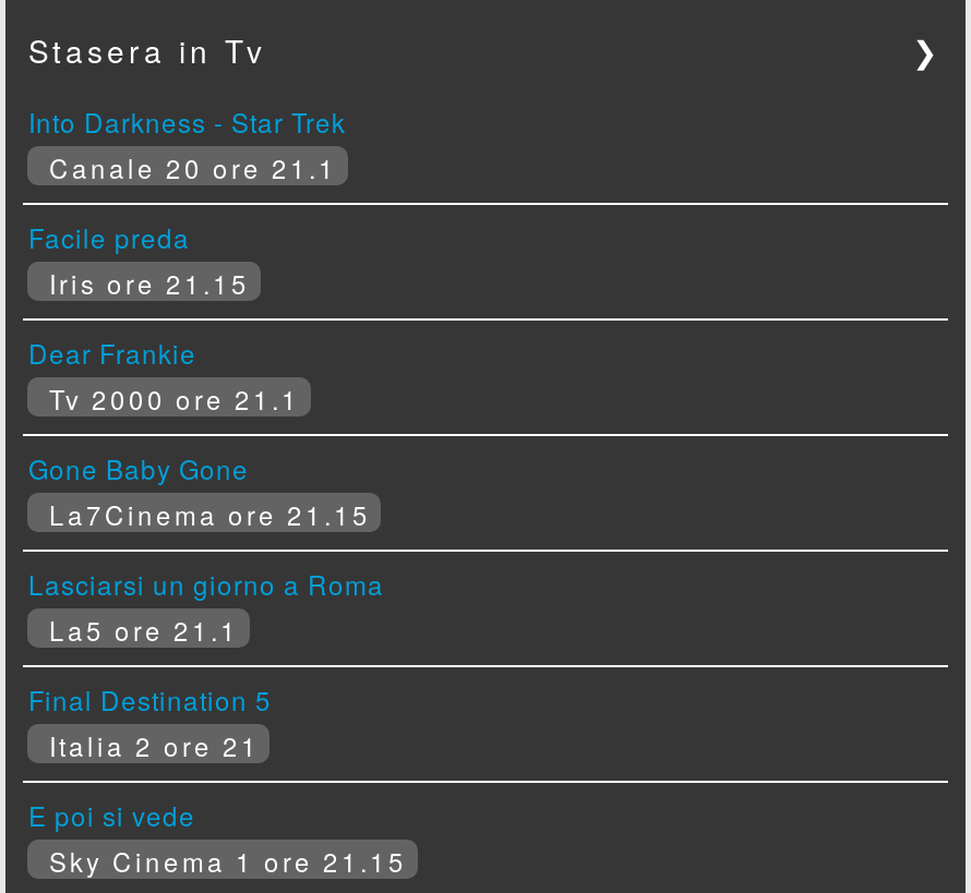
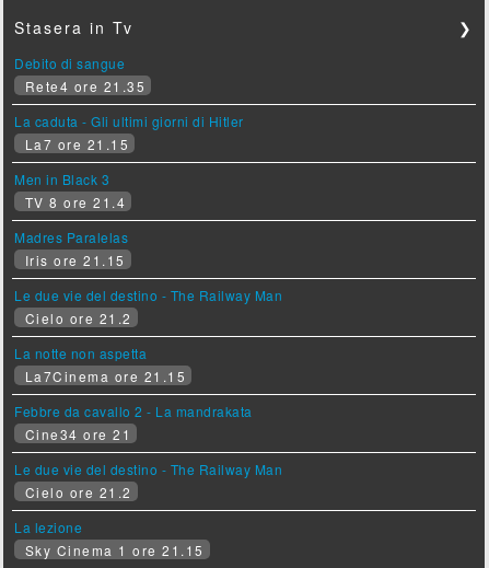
[28,104,346,256] Into Darkness - Star Trek | Canale 20 ore 21.1 | Facile preda -> [15,54,244,247] Debito di sangue | Rete4 ore 21.35 | La caduta - Gli ultimi giorni di Hitler | La7 ore 21.15 | Men in Black 3 | TV 8 ore 21.4 | Madres Paralelas
[28,335,300,418] Dear Frankie | Tv 2000 ore 21.1 -> [15,286,283,328] Le due vie del destino - The Railway Man | Cielo ore 21.2
[28,450,249,487] Gone Baby Gone -> [15,344,147,363] La notte non aspetta
[28,566,384,649] Lasciarsi un giorno a Roma | La5 ore 21.1 -> [15,402,253,444] Febbre da cavallo 2 - La mandrakata | Cine34 ore 21
[28,681,272,764] Final Destination 5 | Italia 2 ore 21 -> [15,460,283,502] Le due vie del destino - The Railway Man | Cielo ore 21.2
[28,797,195,834] E poi si vede -> [15,518,83,537] La lezione

